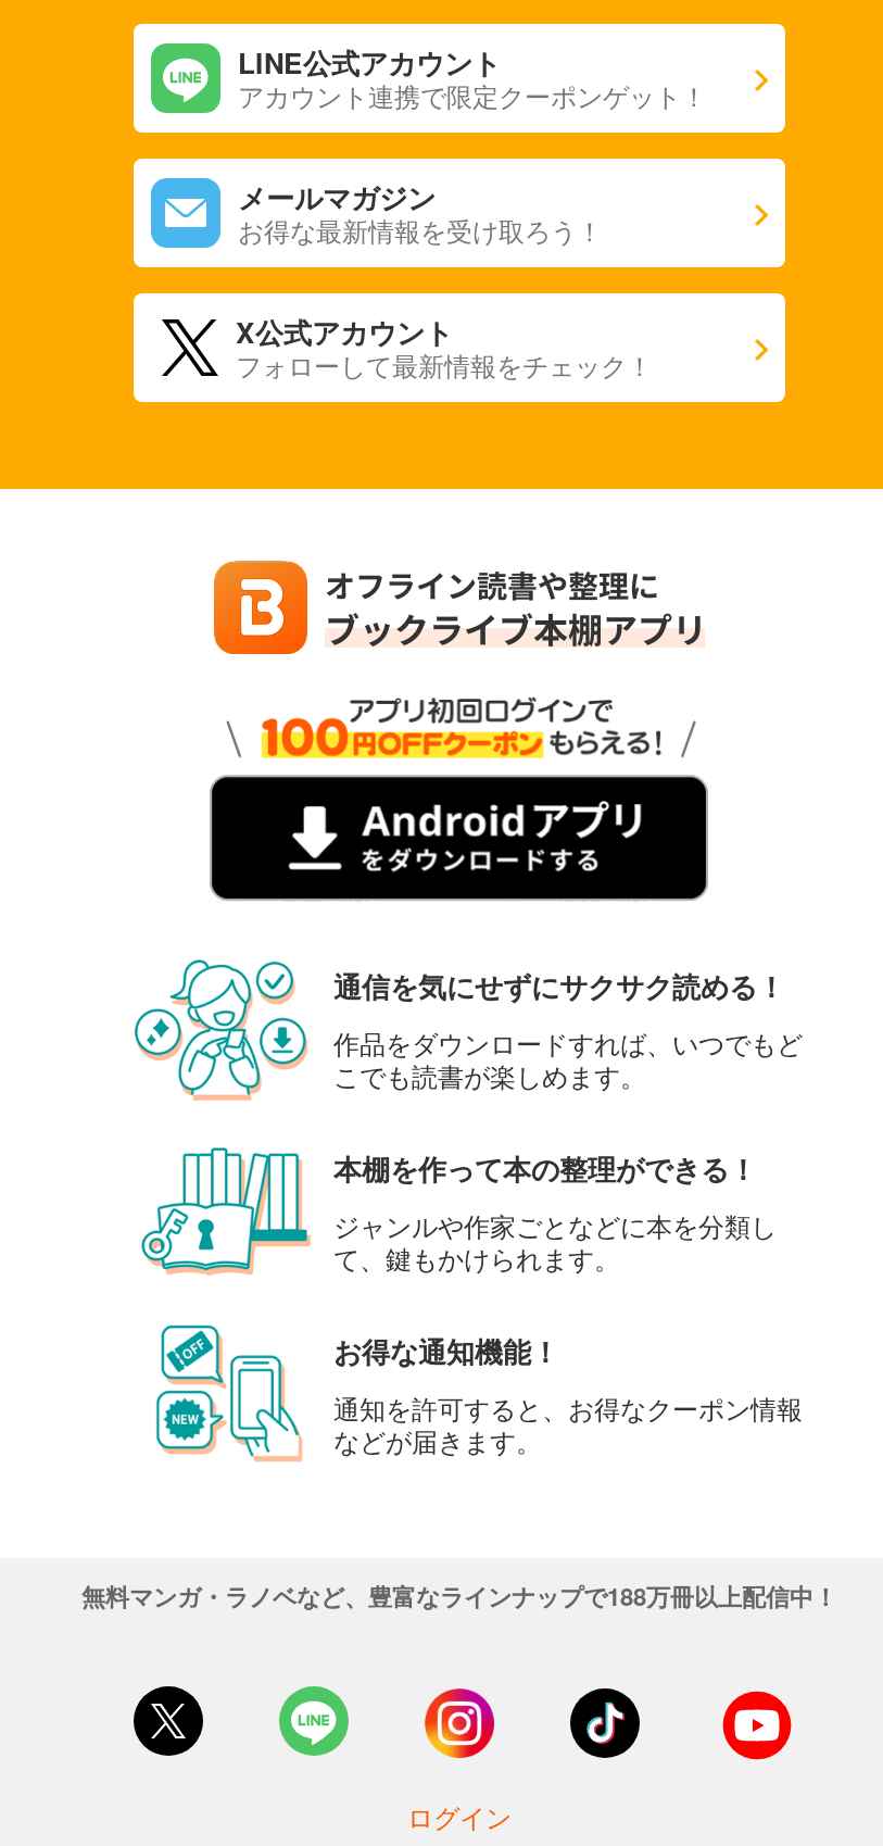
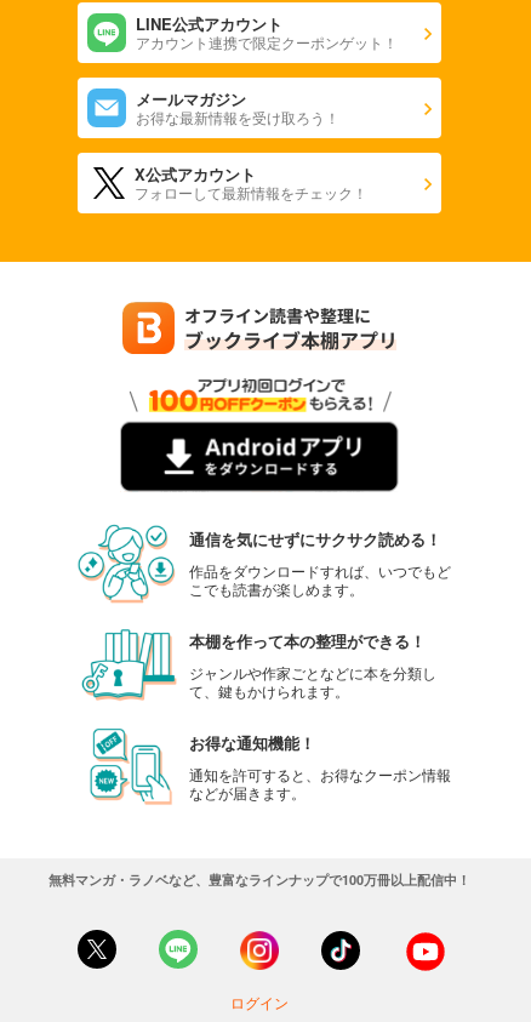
[81,1580,837,1613] 無料マンガ・ラノベなど、豊富なラインナップで188万冊以上配信中！ -> [48,871,470,889] 無料マンガ・ラノベなど、豊富なラインナップで100万冊以上配信中！

